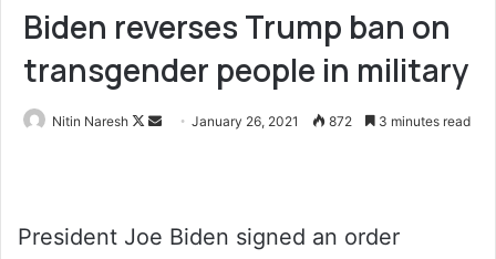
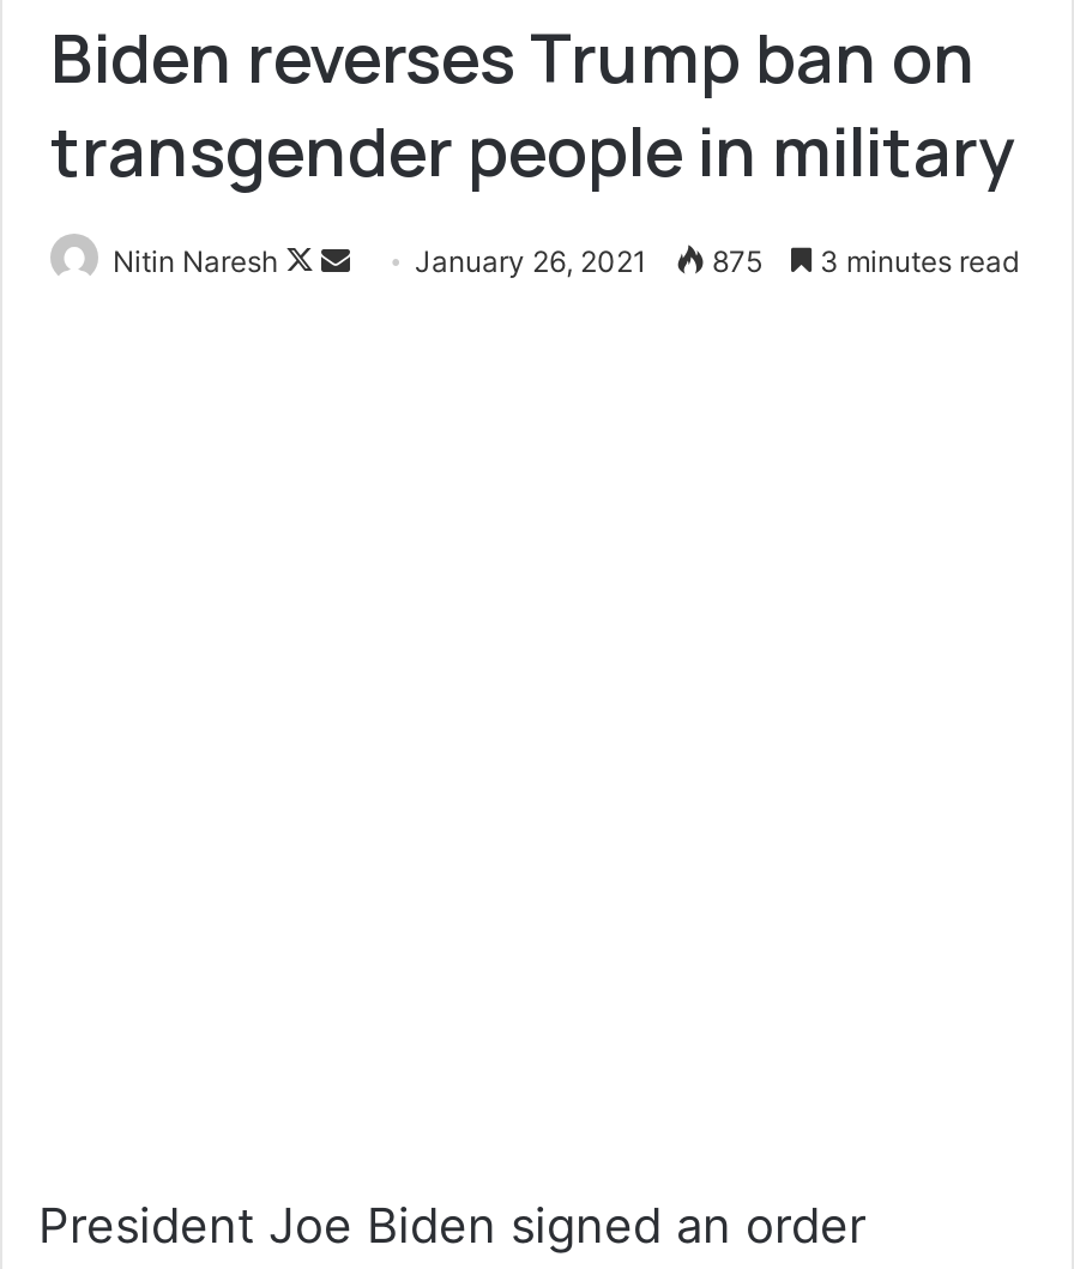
[325,113,352,130] 872 -> [705,243,762,279] 875

